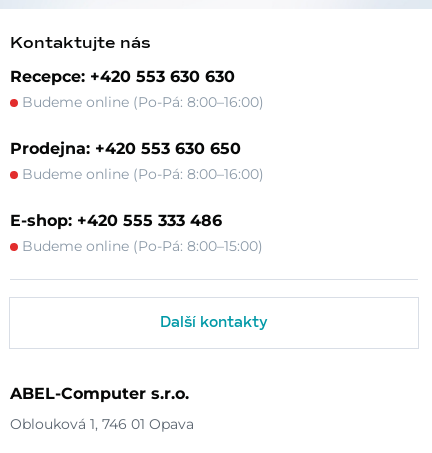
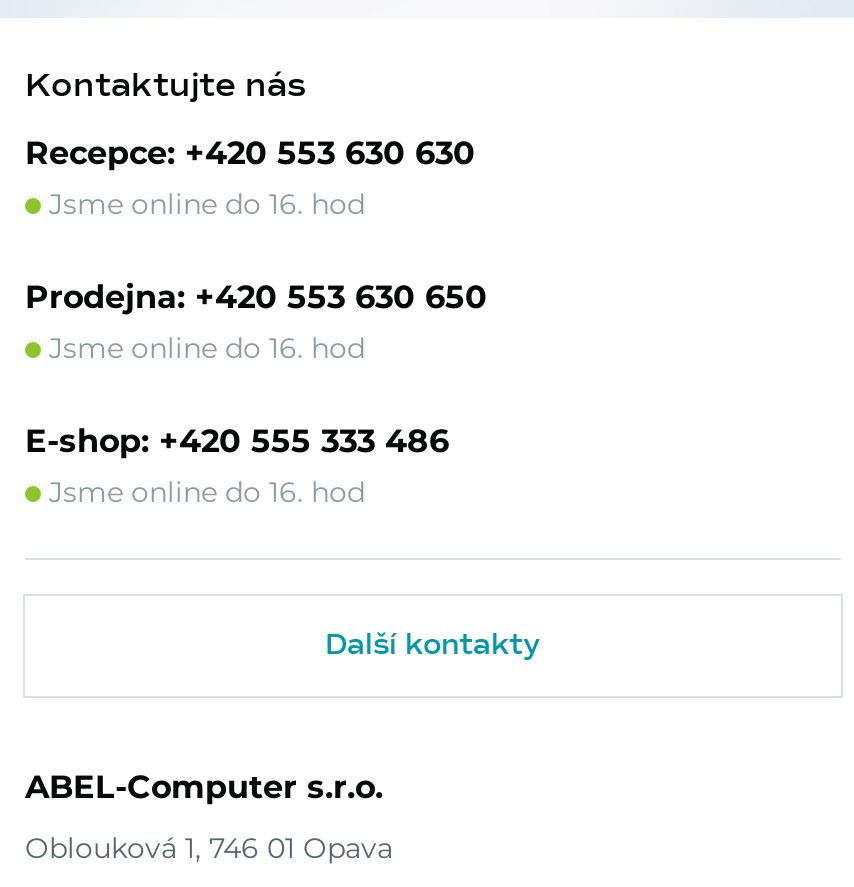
[18,93,264,111] Budeme online (Po-Pá: 8:00–16:00) -> [41,186,365,222] Jsme online do 16. hod
[18,165,264,183] Budeme online (Po-Pá: 8:00–16:00) -> [41,330,365,366] Jsme online do 16. hod
[18,237,263,255] Budeme online (Po-Pá: 8:00–15:00) -> [41,474,365,510] Jsme online do 16. hod

